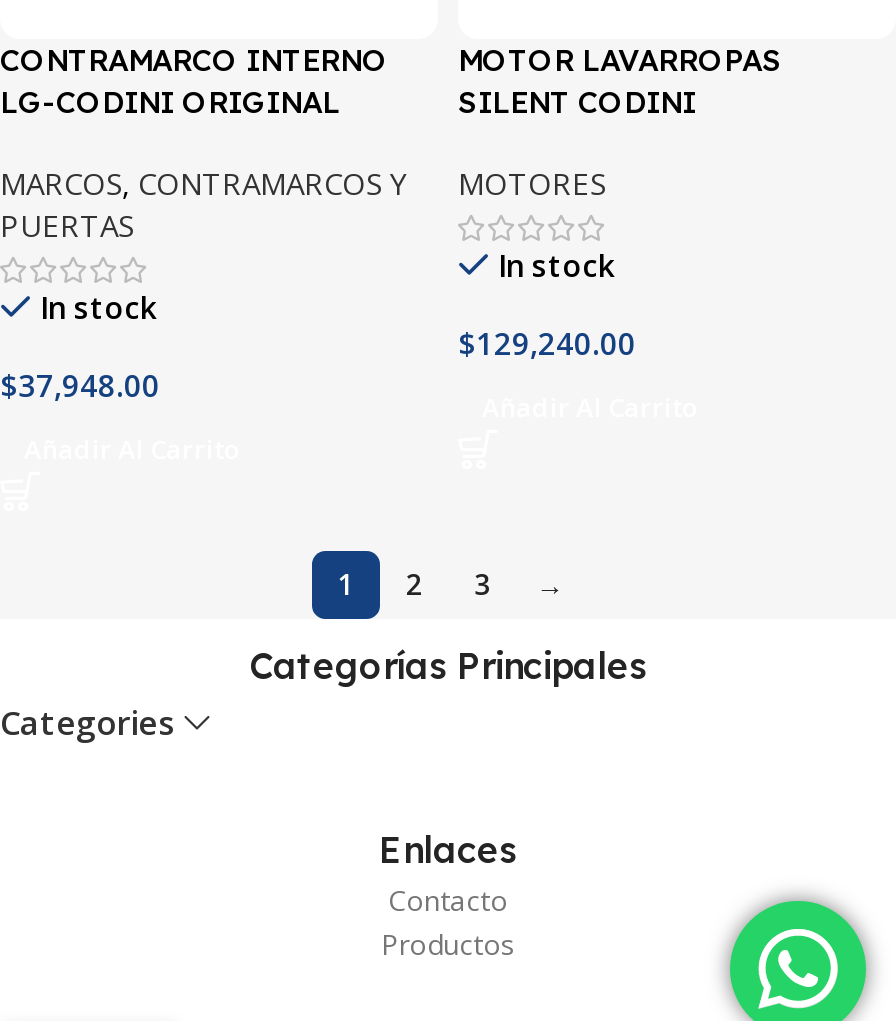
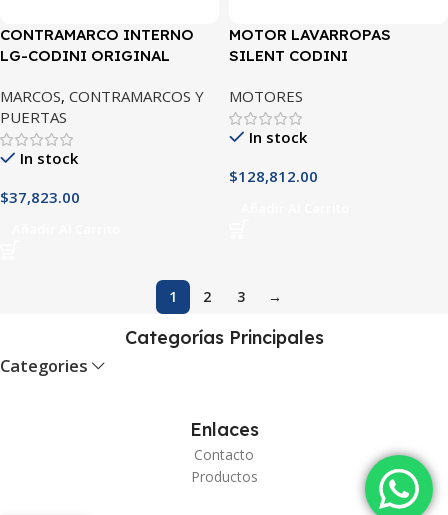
[458,323,636,363] $129,240.00 -> [229,166,318,186] $128,812.00
[0,365,160,405] $37,948.00 -> [0,187,80,207] $37,823.00

